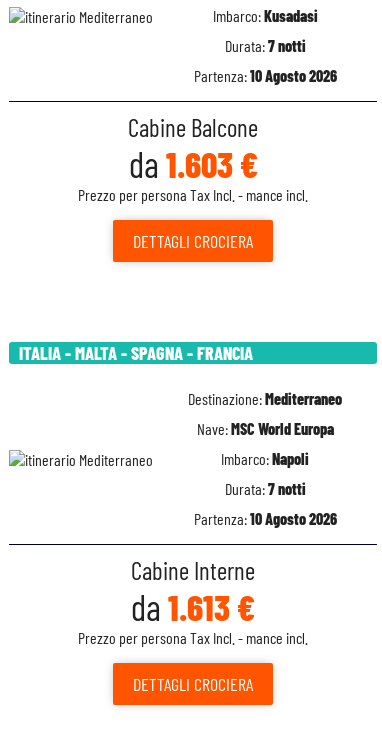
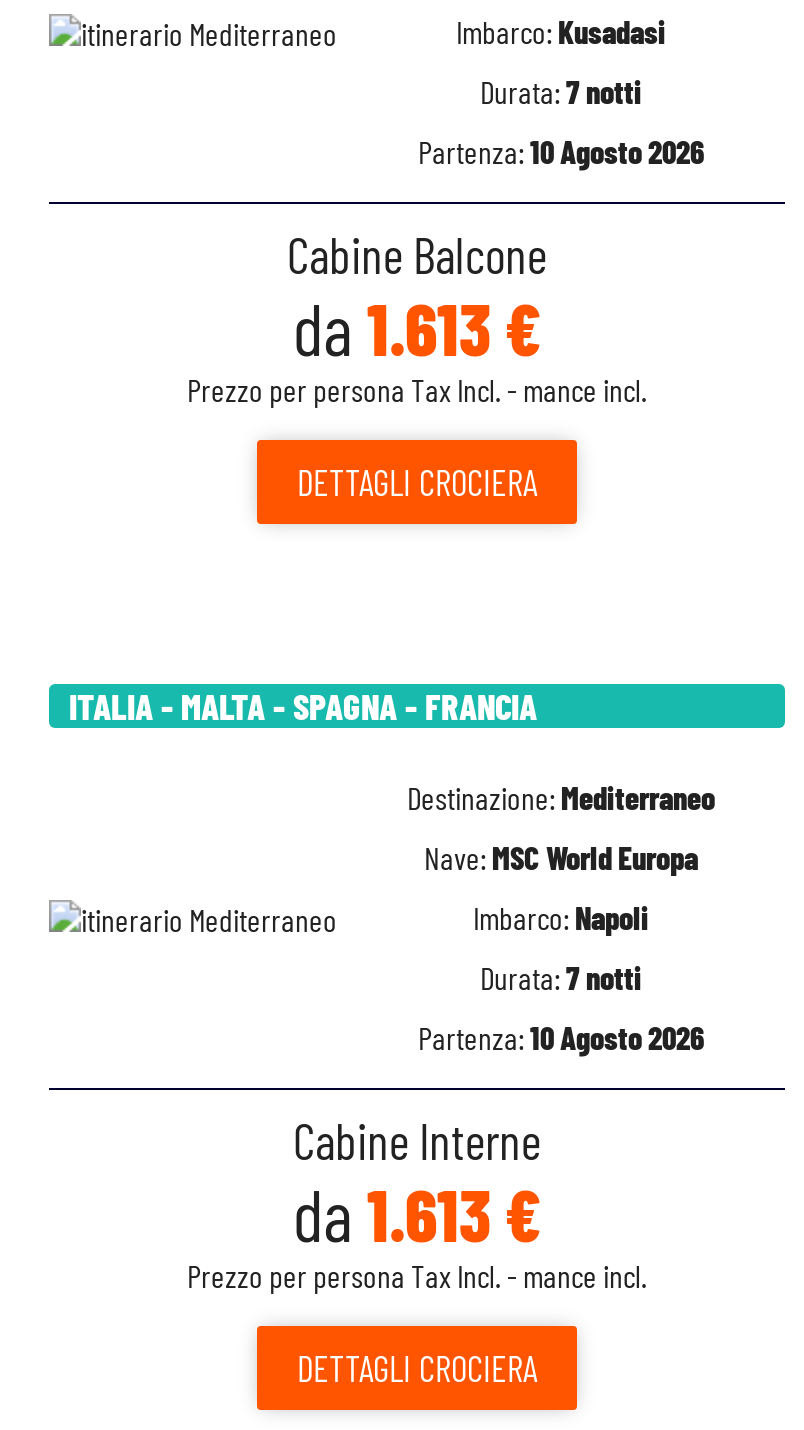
[128,142,257,185] da 1.603 € -> [293,284,541,370] da 1.613 €

